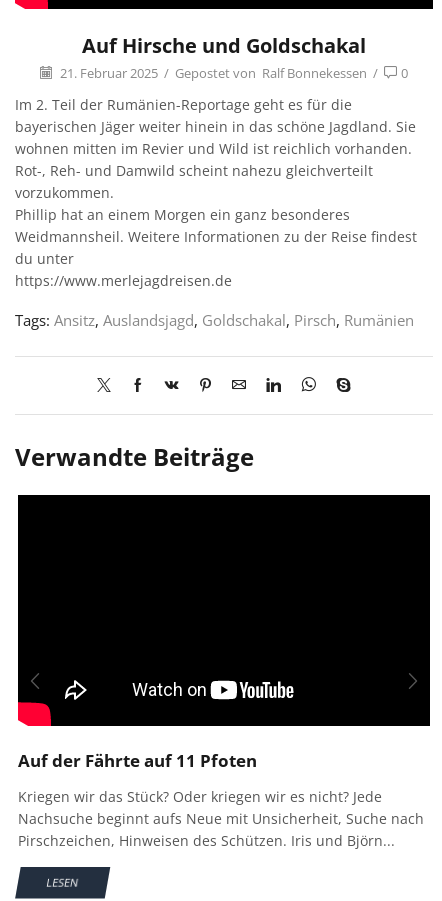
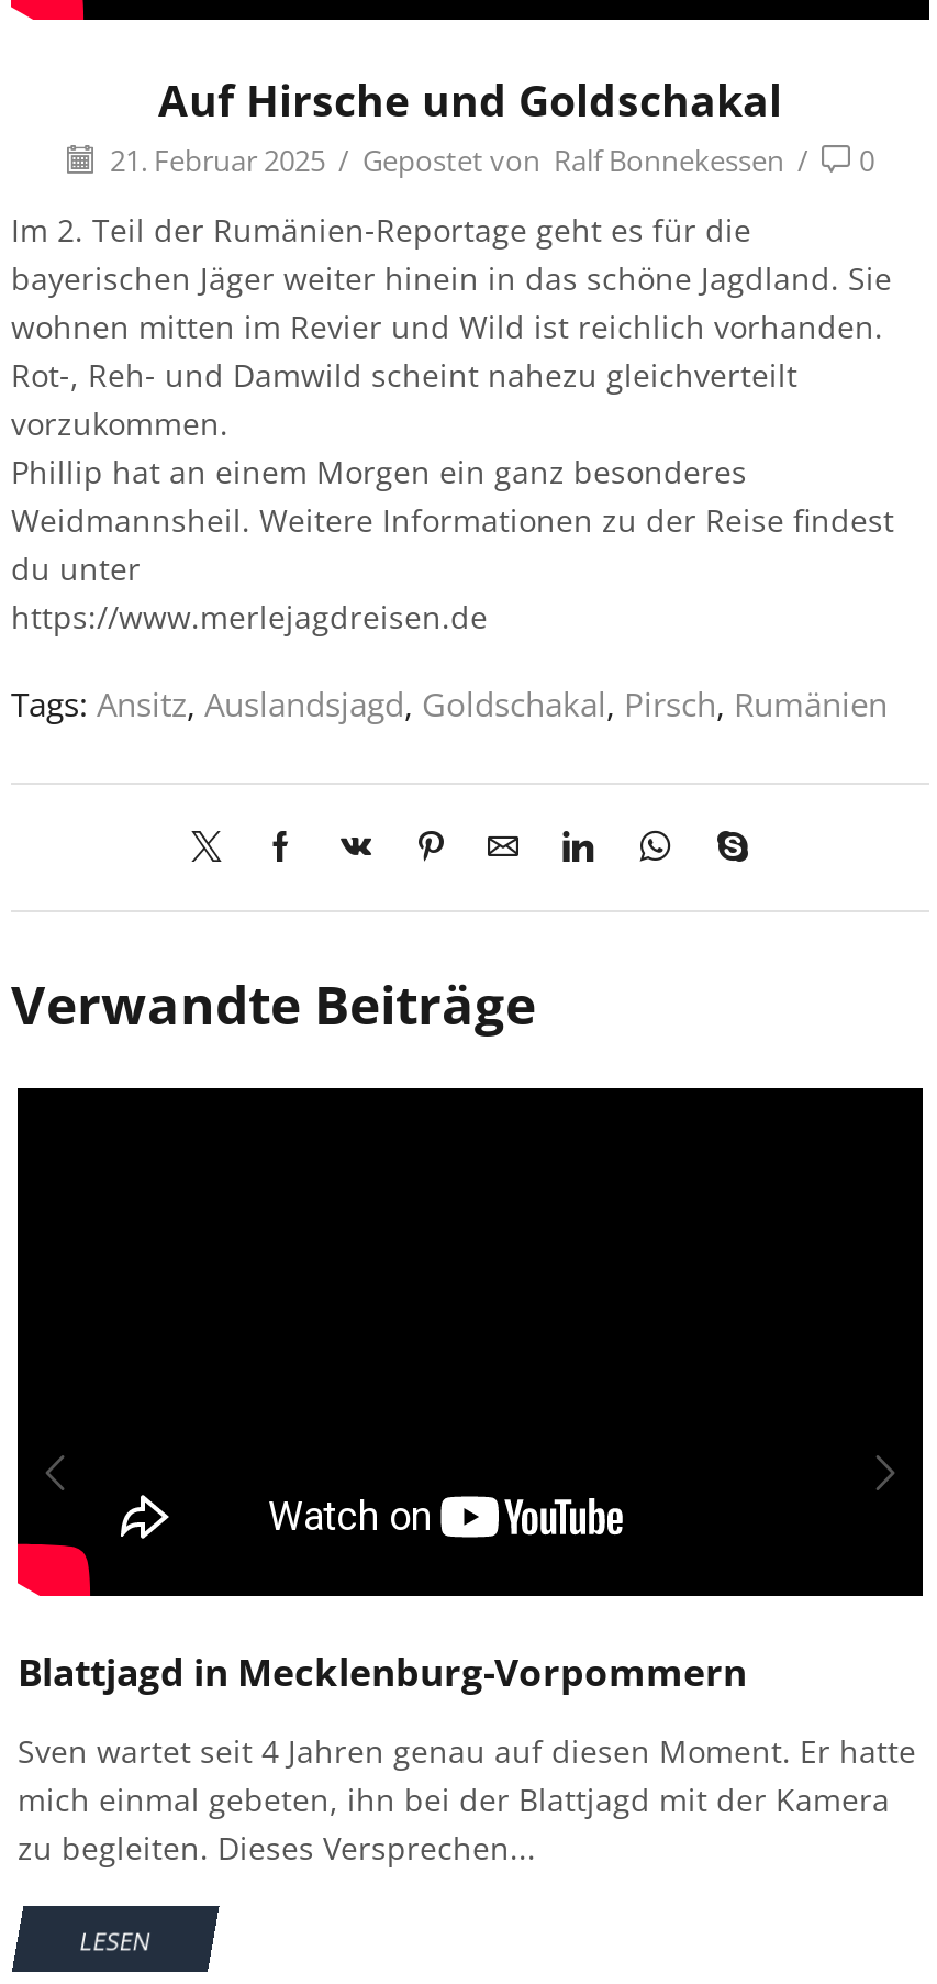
[18,749,257,772] Auf der Fährte auf 11 Pfoten -> [18,1646,747,1697] Blattjagd in Mecklenburg-Vorpommern
[18,787,424,850] Kriegen wir das Stück? Oder kriegen wir es nicht? Jede | Nachsuche beginnt aufs Neue mit Unsicherheit, Suche nach | Pirschzeichen, Hinweisen des Schützen. Iris und Björn... -> [18,1730,916,1868] Sven wartet seit 4 Jahren genau auf diesen Moment. Er hatte | mich einmal gebeten, ihn bei der Blattjagd mit der Kamera | zu begleiten. Dieses Versprechen...

